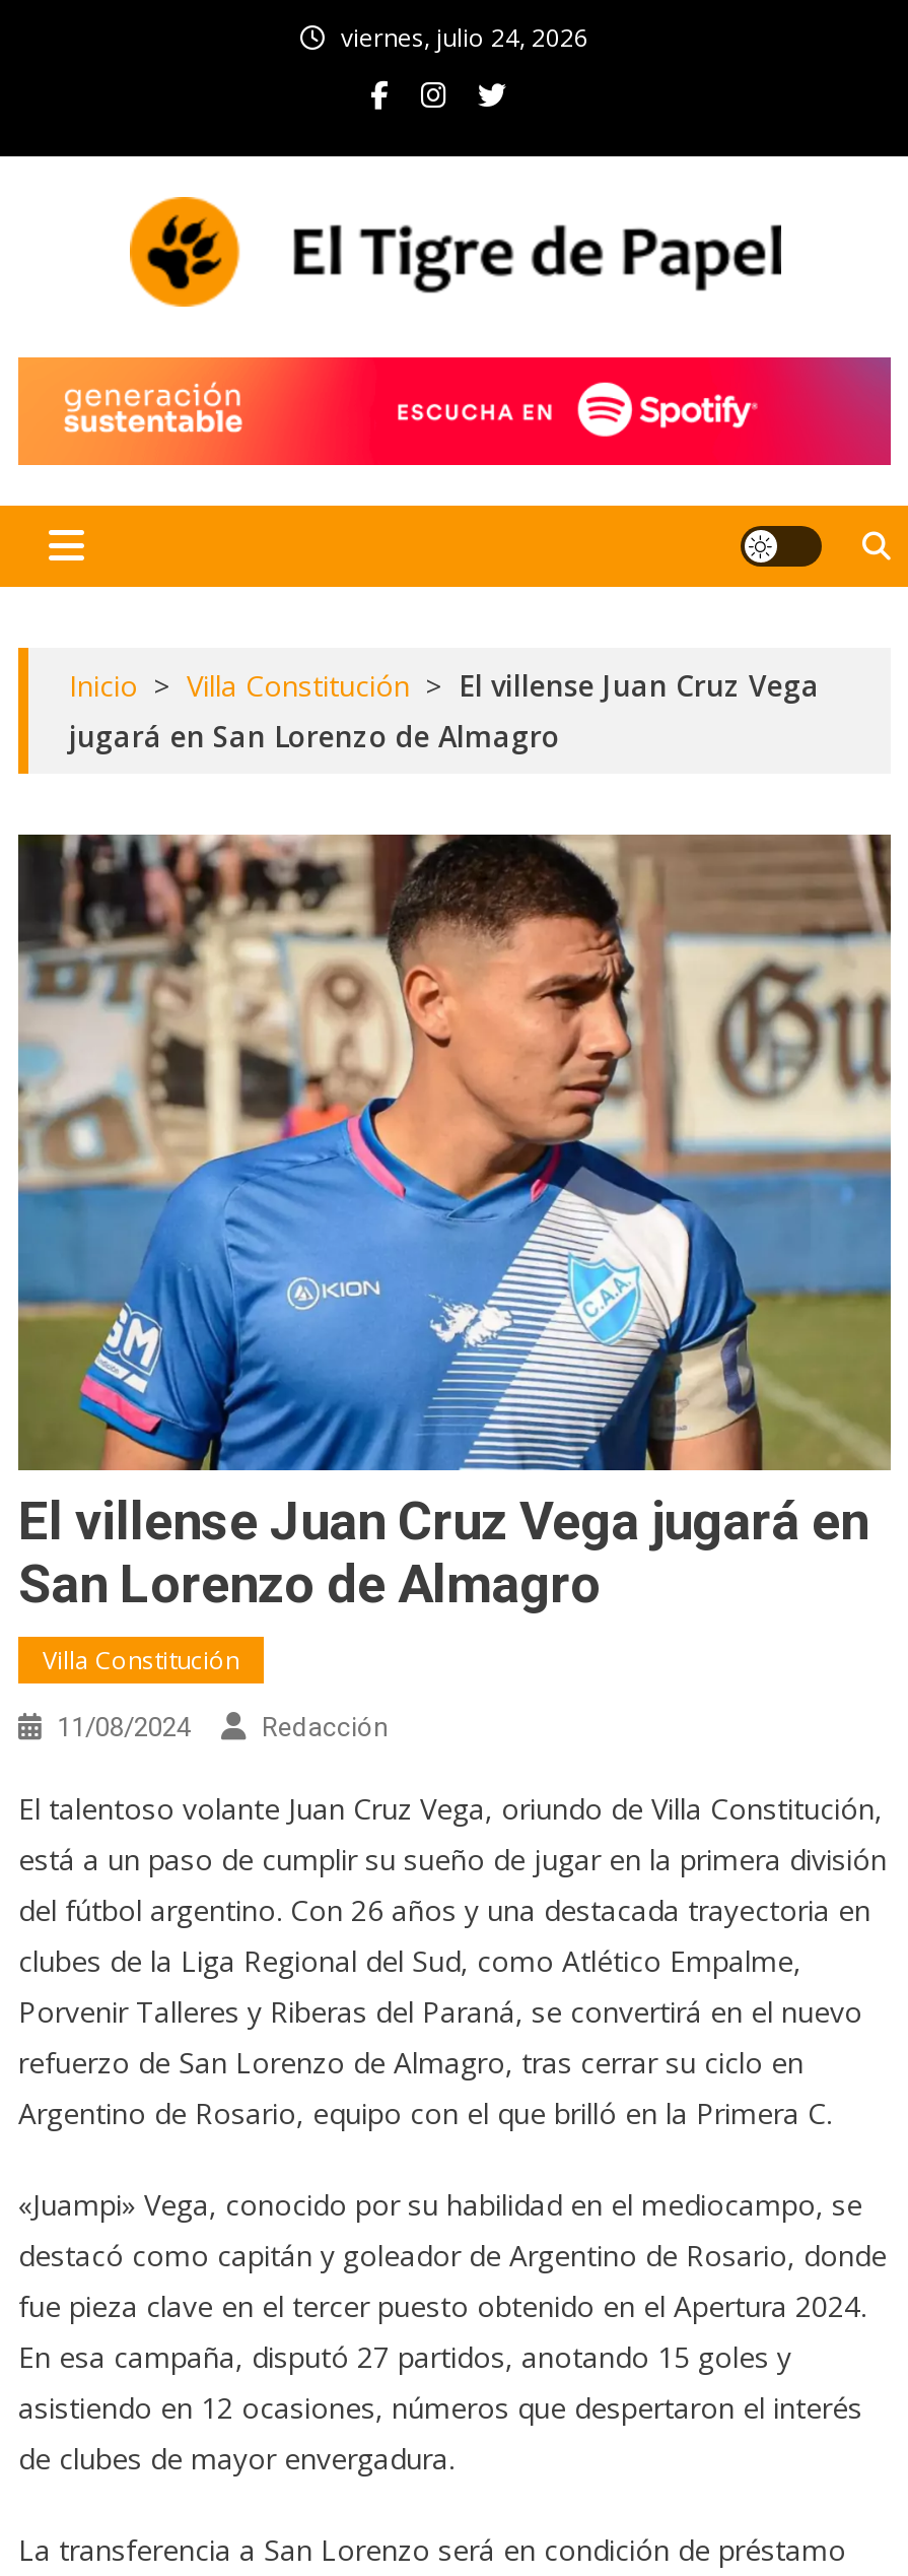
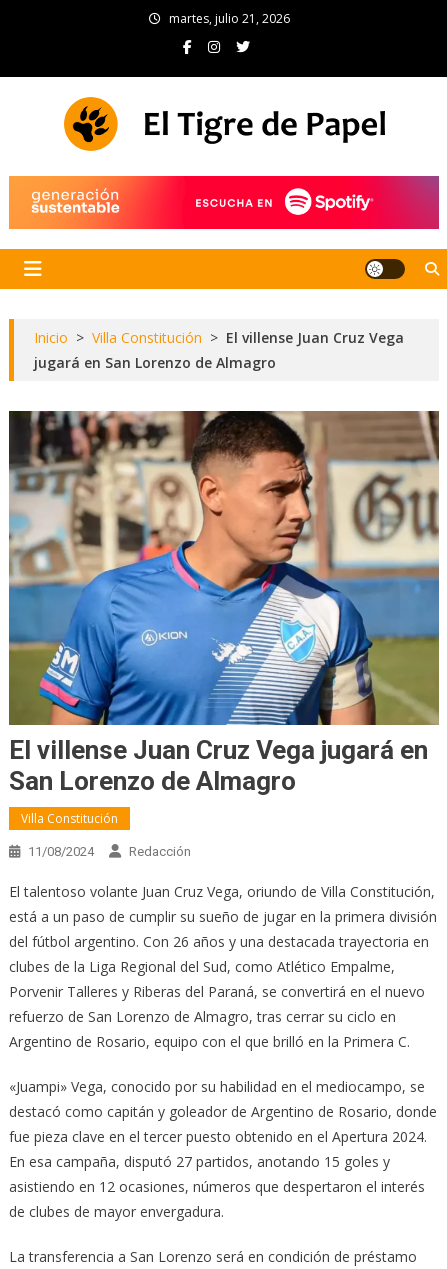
[341,20,588,55] viernes, julio 24, 2026 -> [168,10,289,27] martes, julio 21, 2026

